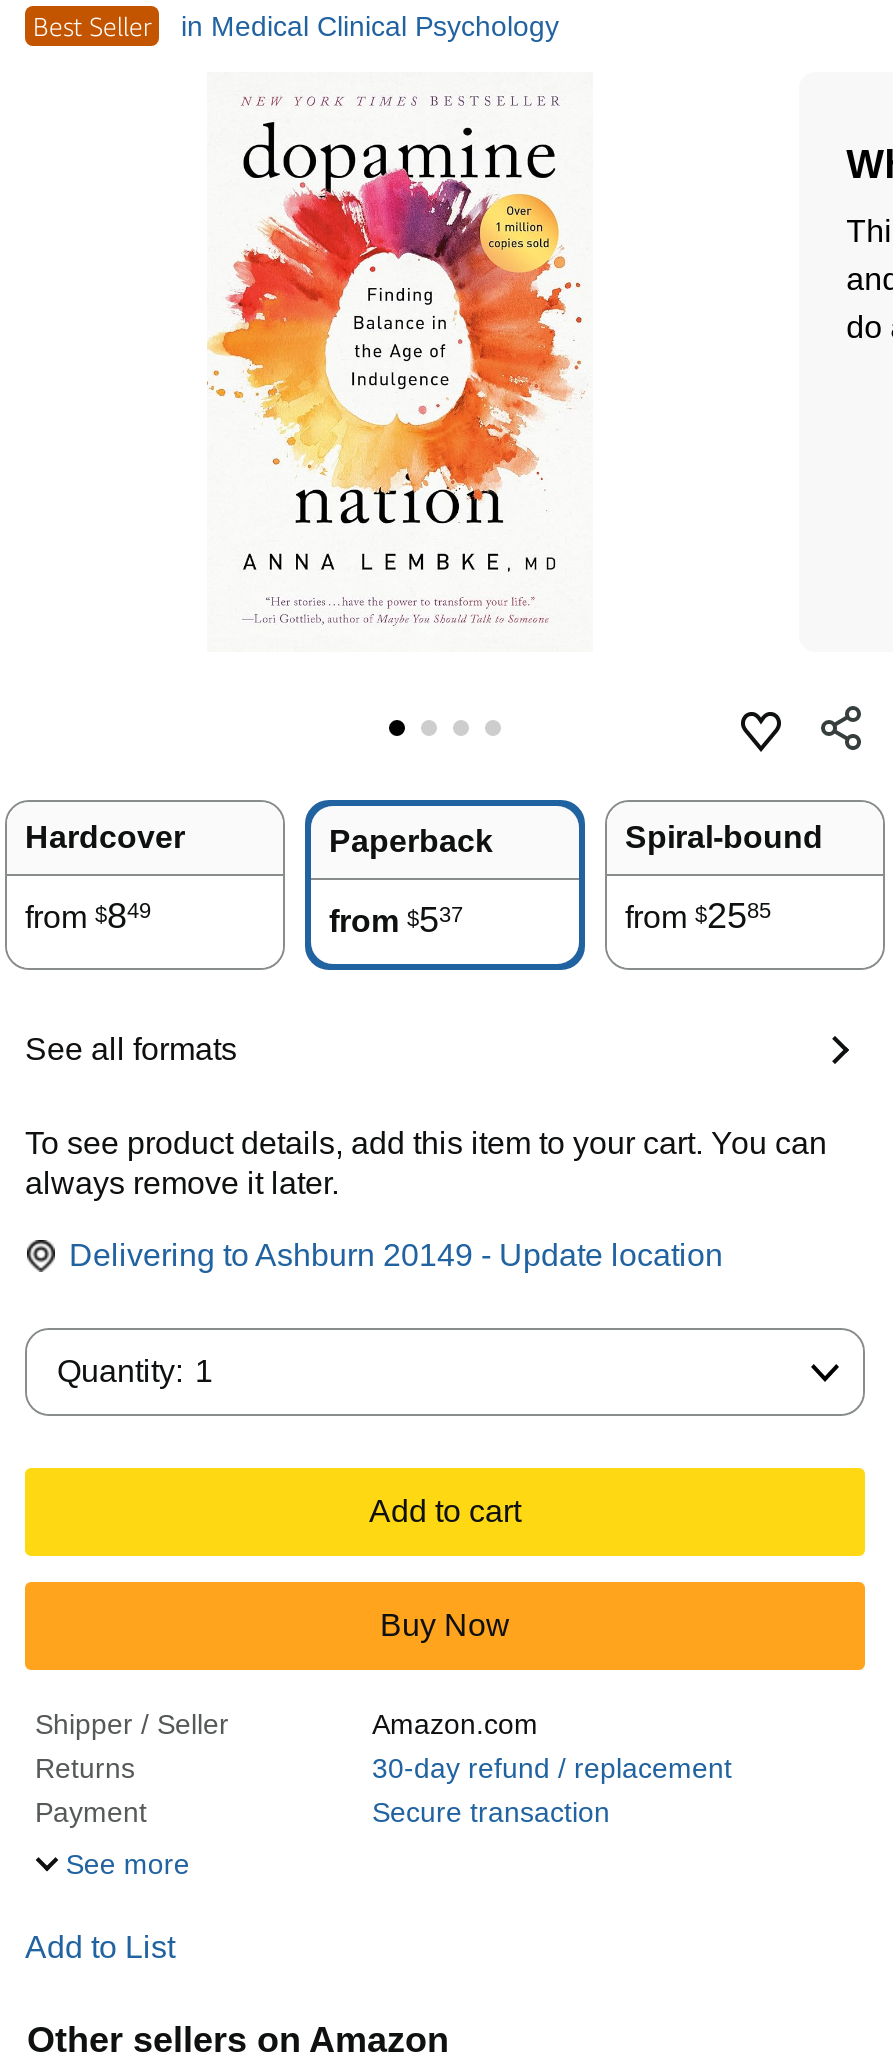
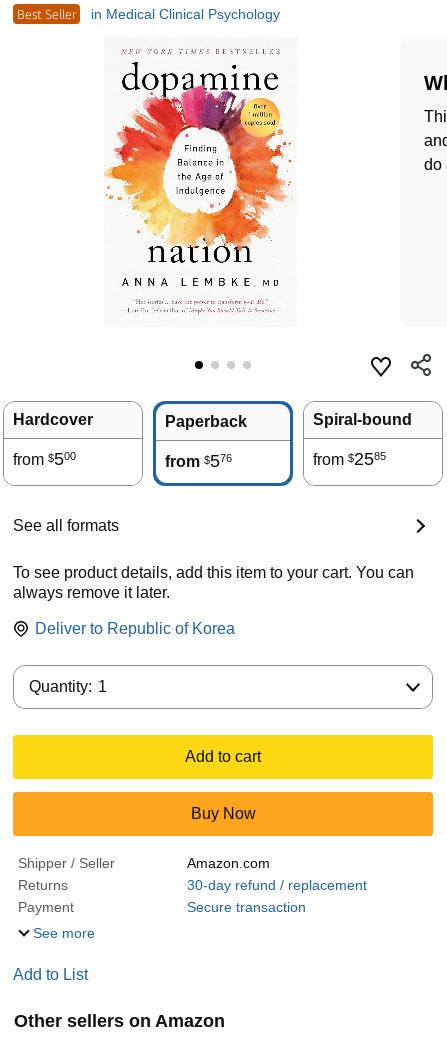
[25,896,151,936] from $849 -> [13,449,76,469] from $500
[329,900,463,940] from $537 -> [165,451,232,471] from $576
[69,1238,723,1272] Delivering to Ashburn 20149 - Update location -> [35,620,235,637] Deliver to Republic of Korea

